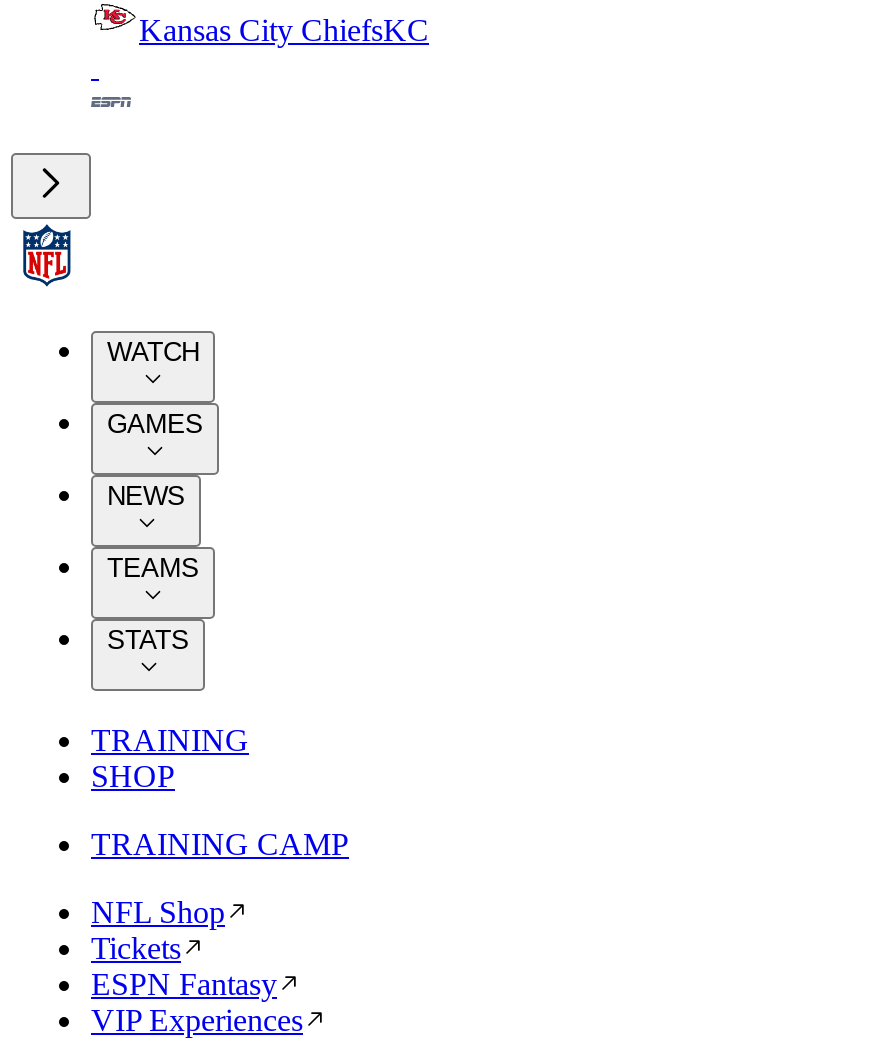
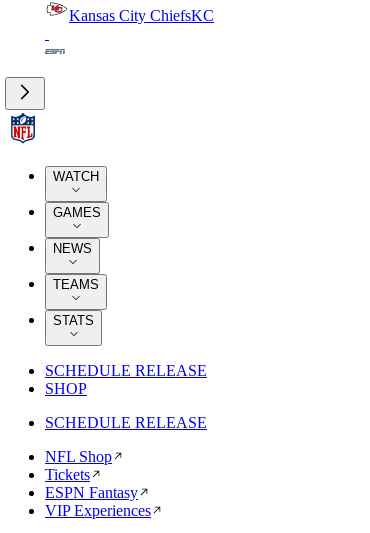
[91,723,249,757] TRAINING -> [45,362,207,379] SCHEDULE RELEASE
[91,827,349,861] TRAINING CAMP -> [45,414,207,431] SCHEDULE RELEASE

